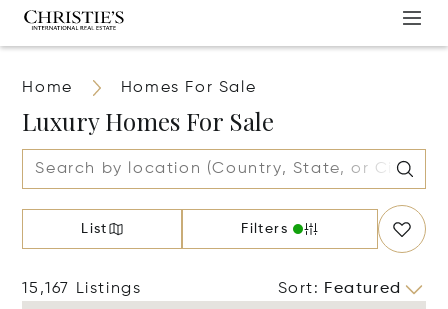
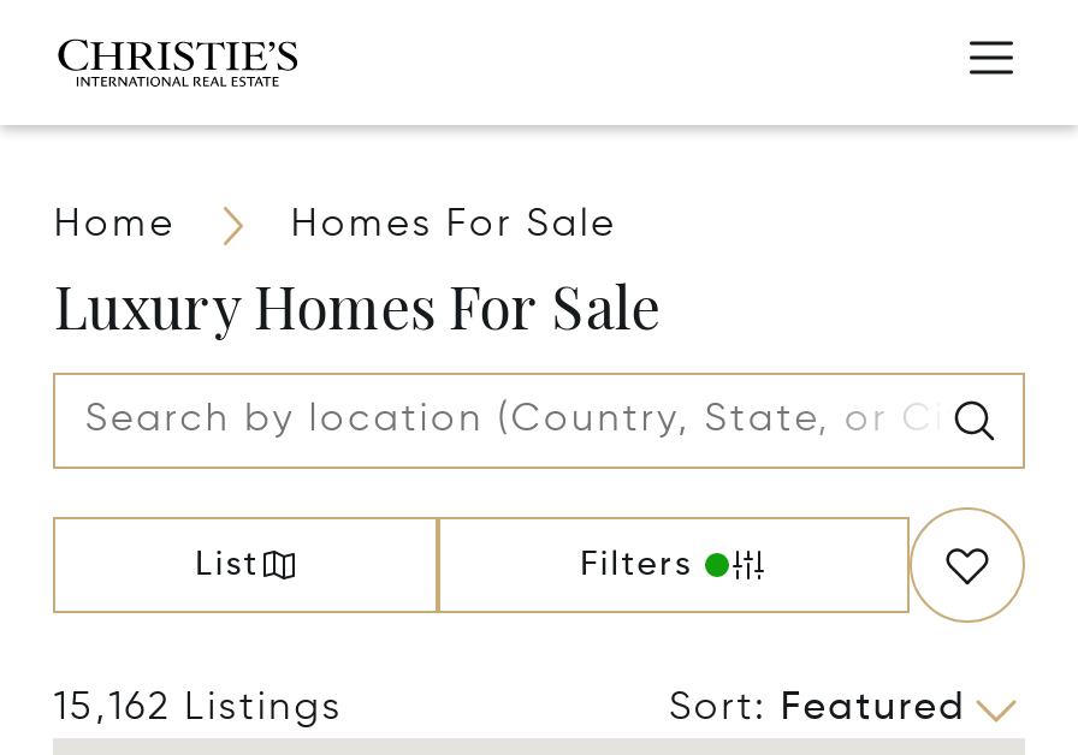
[22,281,141,297] 15,167 Listings -> [54,690,343,729] 15,162 Listings

